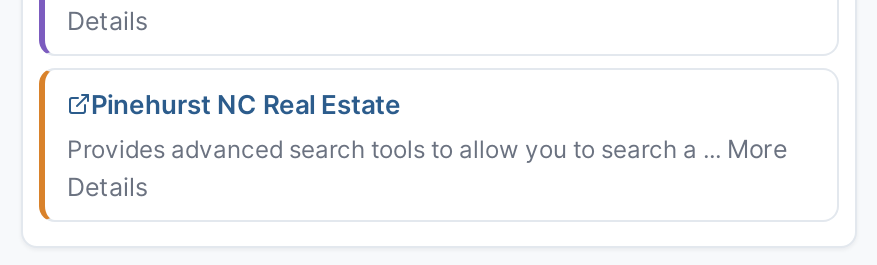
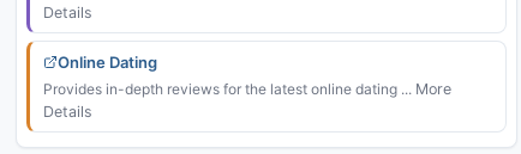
[67,88,787,164] Pinehurst NC Real Estate | Provides advanced search tools to allow you to search a ... More -> [43,52,451,98] Online Dating | Provides in-depth reviews for the latest online dating ... More

